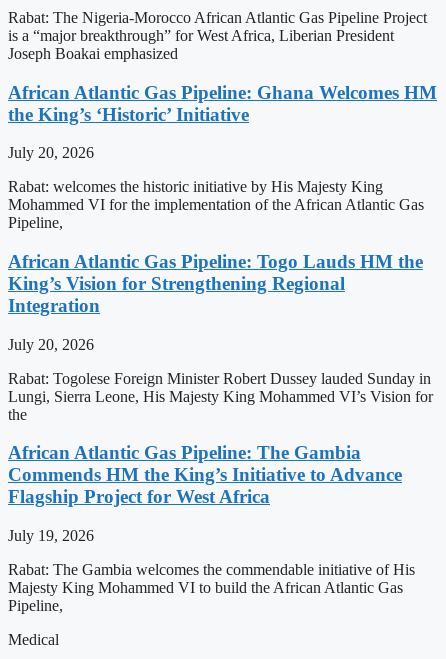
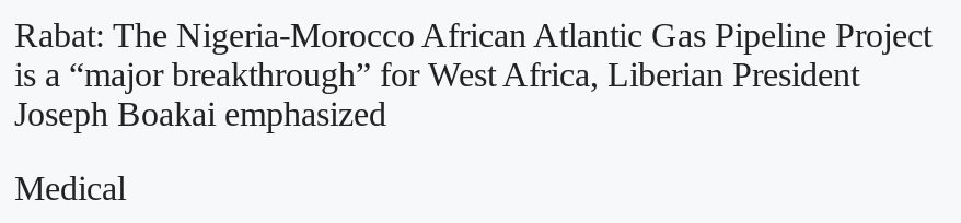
[8,82,437,614] African Atlantic Gas Pipeline: Ghana Welcomes HM | the King’s ‘Historic’ Initiative | July 20, 2026 | Rabat: welcomes the historic initiative by His Majesty King | Mohammed VI for the implementation of the African Atlantic Gas | Pipeline, | African Atlantic Gas Pipeline: Togo Lauds HM the | King’s Vision for Strengthening Regional | Integration | July 20, 2026 | Rabat: Togolese Foreign Minister Robert Dussey lauded Sunday in | Lungi, Sierra Leone, His Majesty King Mohammed VI’s Vision for | the | African Atlantic Gas Pipeline: The Gambia | Commends HM the King’s Initiative to Advance | Flagship Project for West Africa | July 19, 2026 | Rabat: The Gambia welcomes the commendable initiative of His | Majesty King Mohammed VI to build the African Atlantic Gas | Pipeline, -> none

